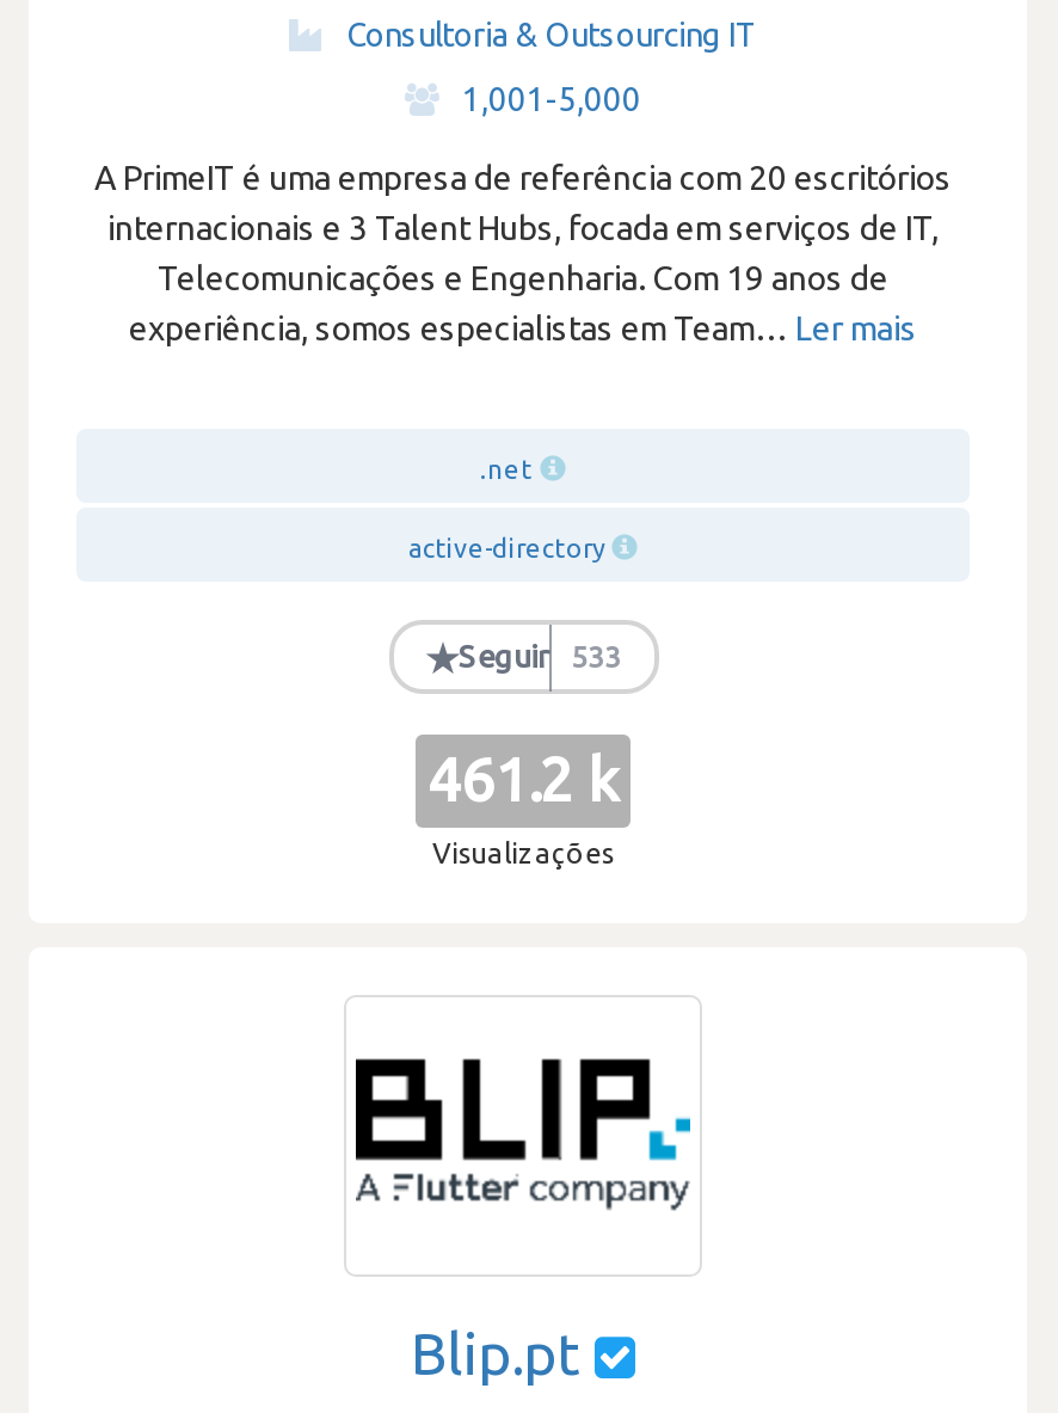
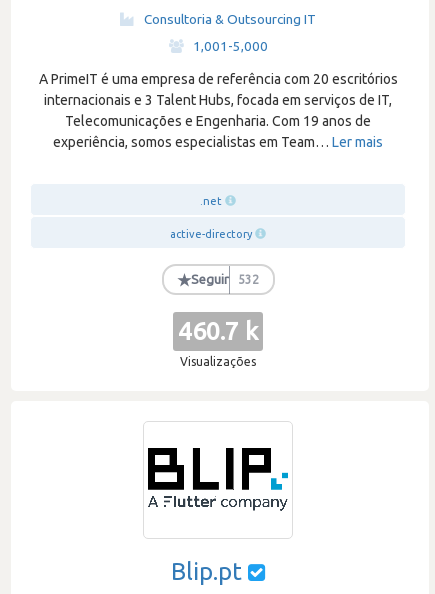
[571,640,621,671] 533 -> [238,272,259,285] 532
[427,747,619,813] 461.2 k -> [178,317,258,345] 460.7 k

